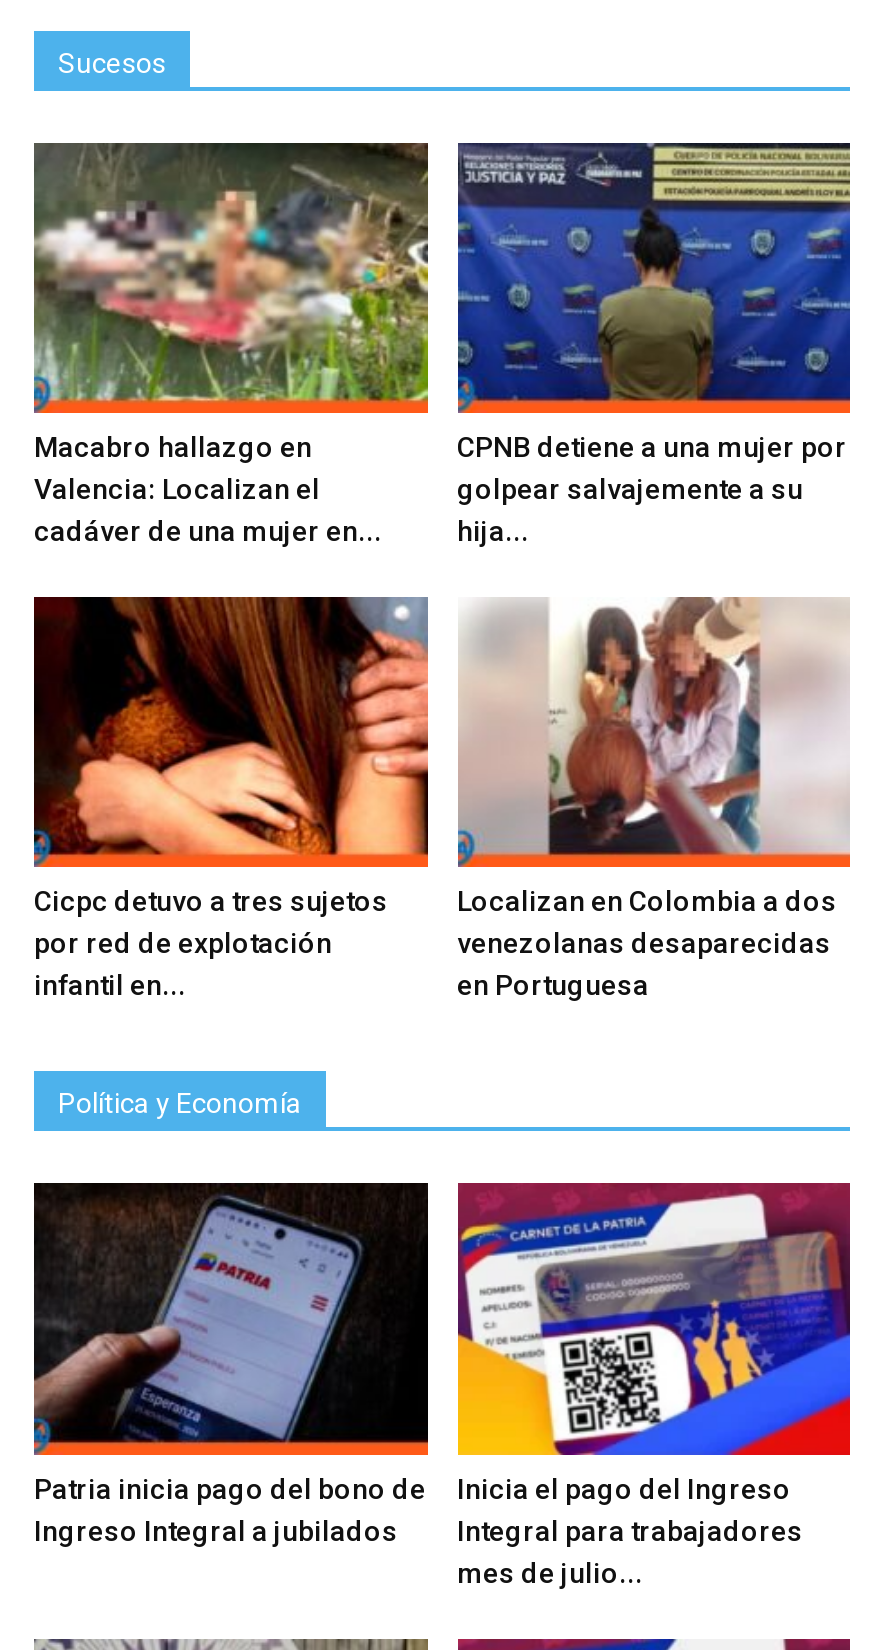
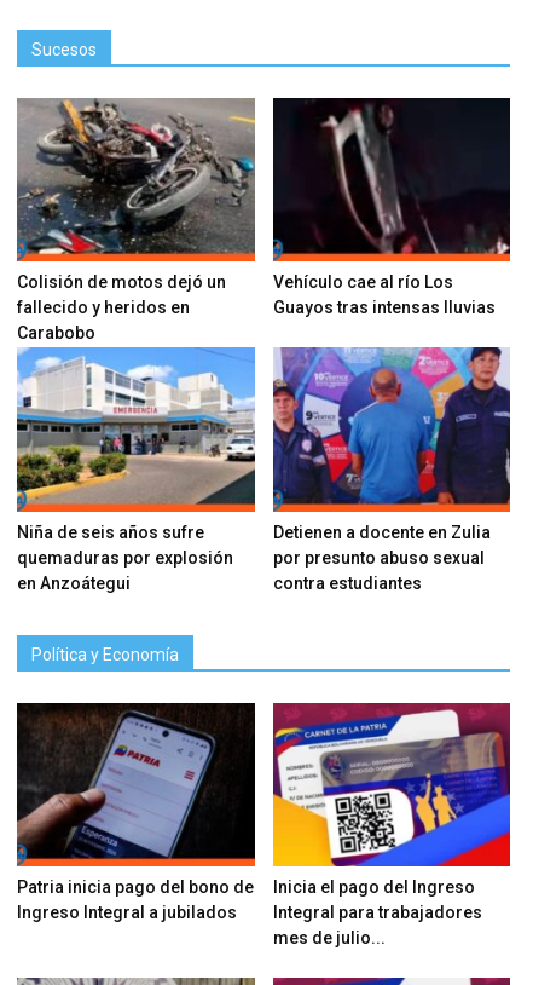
[34,144,430,547] [image] | Macabro hallazgo en | Valencia: Localizan el | cadáver de una mujer en... -> [17,98,255,343] [image] | Colisión de motos dejó un | fallecido y heridos en | Carabobo
[456,142,852,547] [image] | CPNB detiene a una mujer por | golpear salvajemente a su | hija... -> [272,97,511,318] [image] | Vehículo cae al río Los | Guayos tras intensas lluvias
[32,594,430,1001] [image] | Cicpc detuvo a tres sujetos | por red de explotación | infantil en... -> [16,347,255,592] [image] | Niña de seis años sufre | quemaduras por explosión | en Anzoátegui
[457,596,850,1001] [image] | Localizan en Colombia a dos | venezolanas desaparecidas | en Portuguesa -> [272,346,511,592] [image] | Detienen a docente en Zulia | por presunto abuso sexual | contra estudiantes

